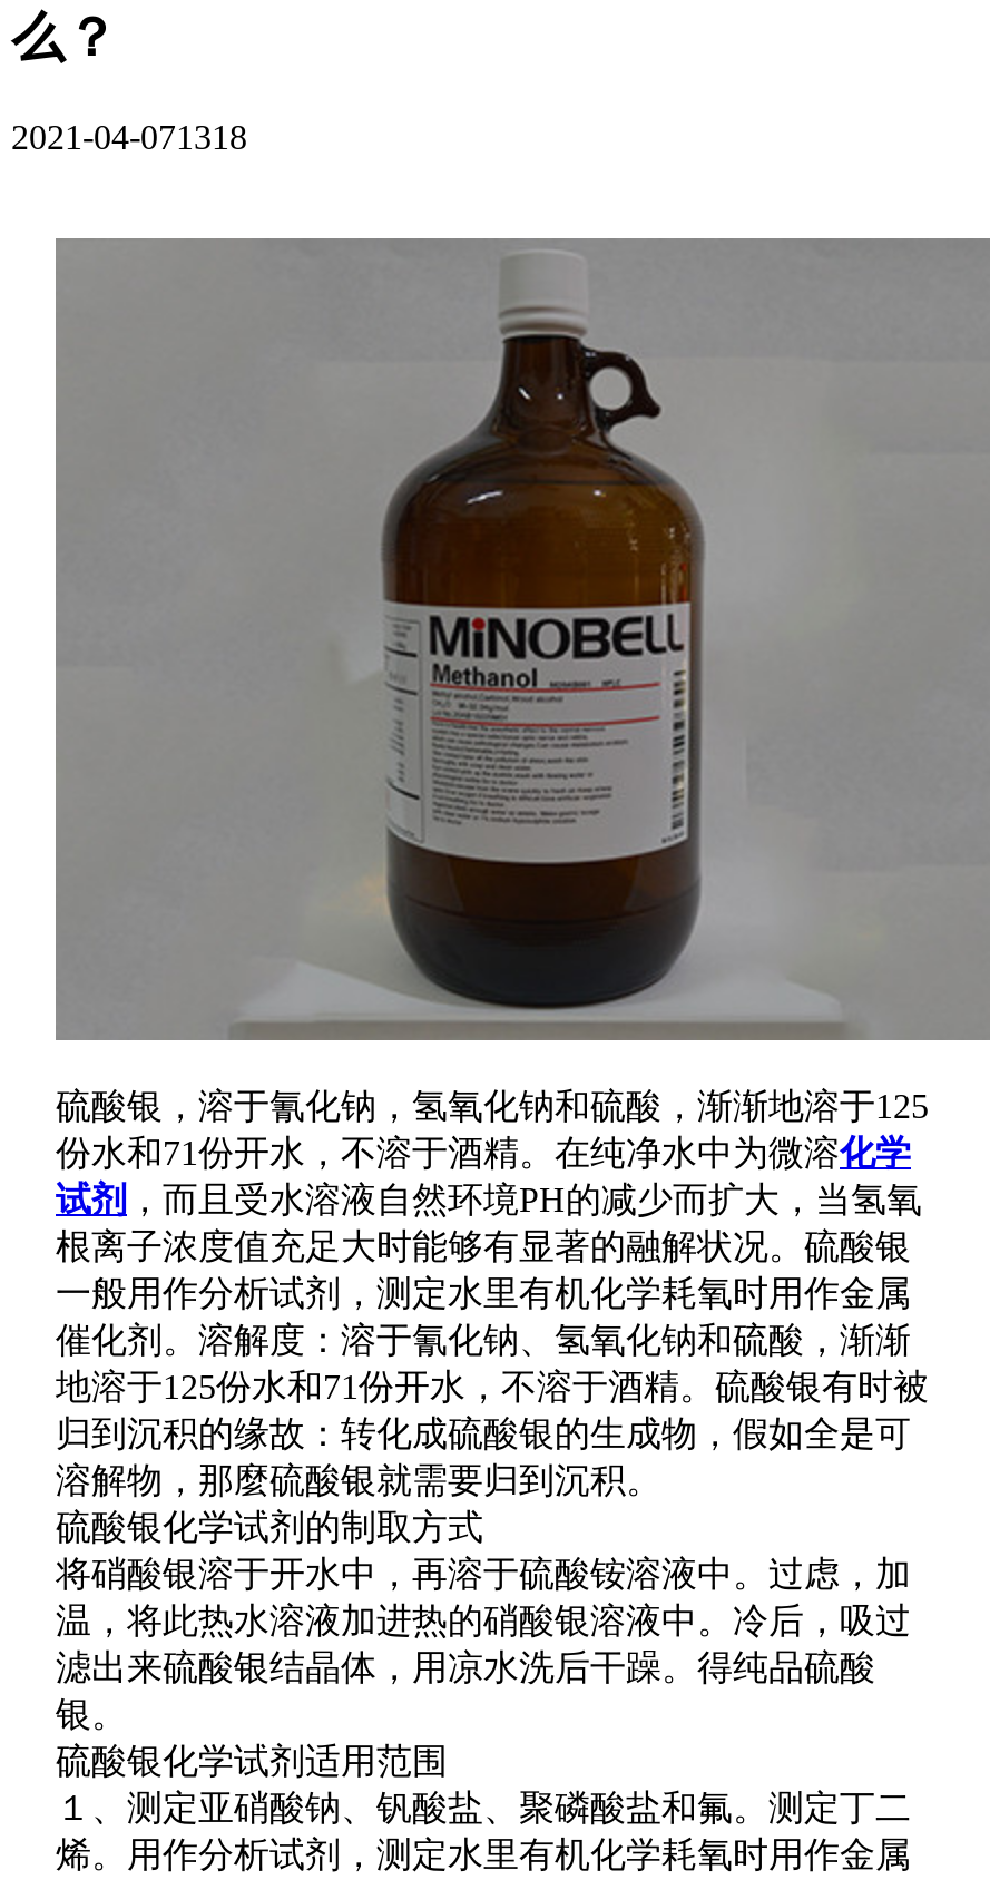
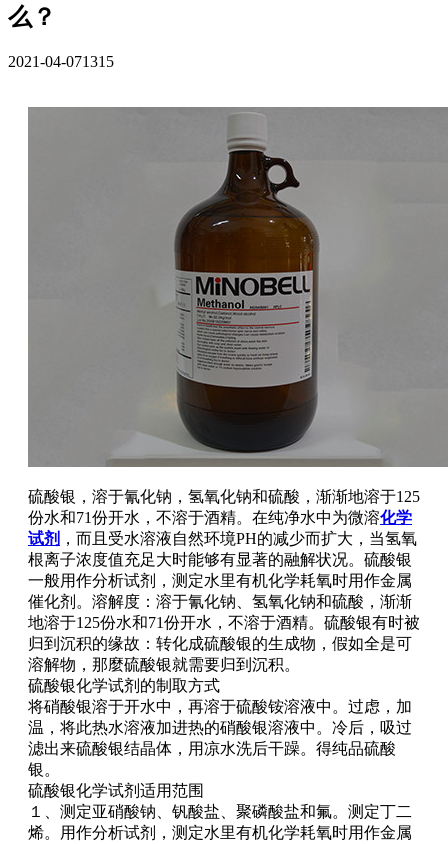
[11,119,247,156] 2021-04-071318 -> [8,53,114,70] 2021-04-071315

